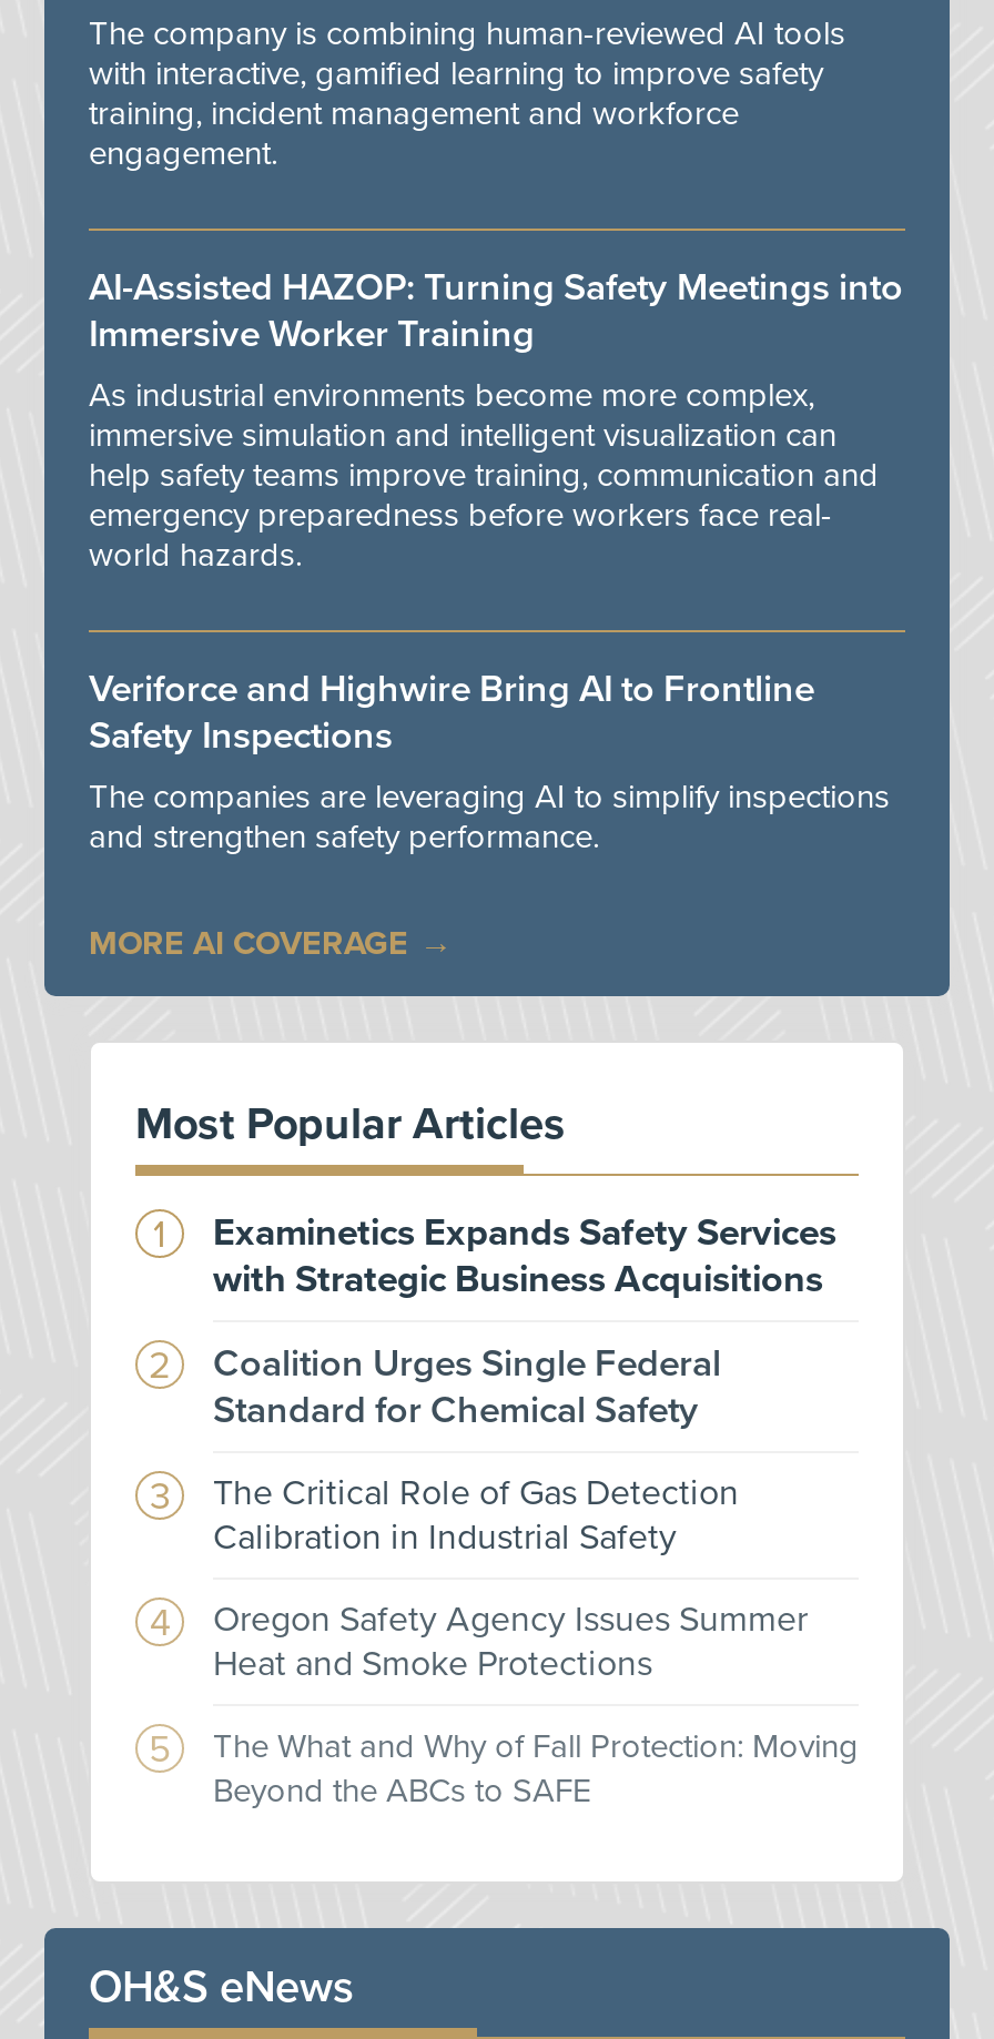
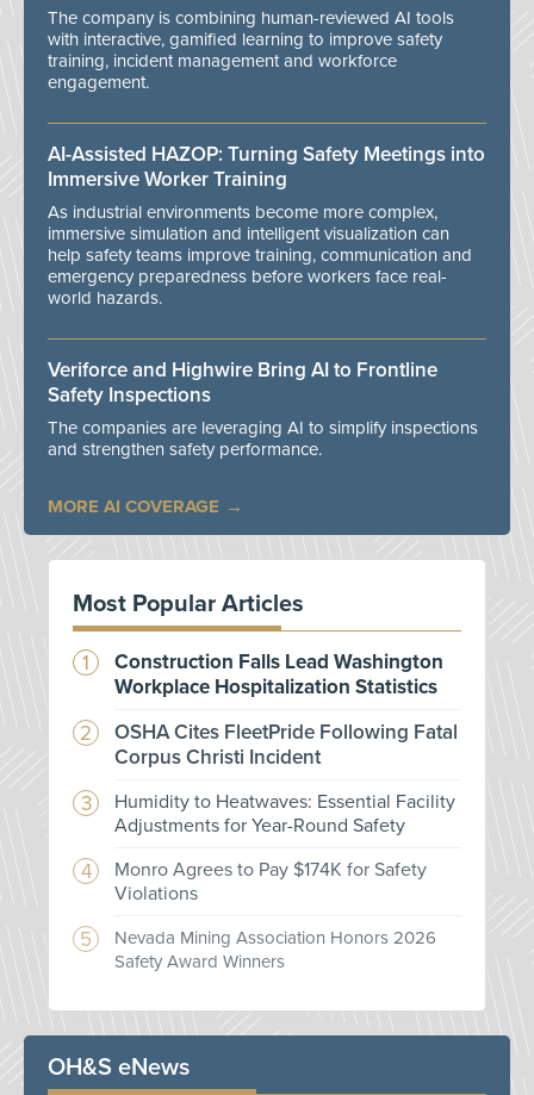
[213,1209,836,1303] Examinetics Expands Safety Services | with Strategic Business Acquisitions -> [114,649,443,700] Construction Falls Lead Washington | Workplace Hospitalization Statistics
[213,1340,721,1434] Coalition Urges Single Federal | Standard for Chemical Safety -> [114,720,458,770] OSHA Cites FleetPride Following Fatal | Corpus Christi Incident
[213,1471,739,1560] The Critical Role of Gas Detection | Calibration in Industrial Safety -> [114,790,455,838] Humidity to Heatwaves: Essential Facility | Adjustments for Year-Round Safety
[213,1598,808,1686] Oregon Safety Agency Issues Summer | Heat and Smoke Protections -> [114,858,427,906] Monro Agrees to Pay $174K for Safety | Violations
[213,1726,859,1811] The What and Why of Fall Protection: Moving | Beyond the ABCs to SAFE -> [114,927,436,972] Nevada Mining Association Honors 2026 | Safety Award Winners

